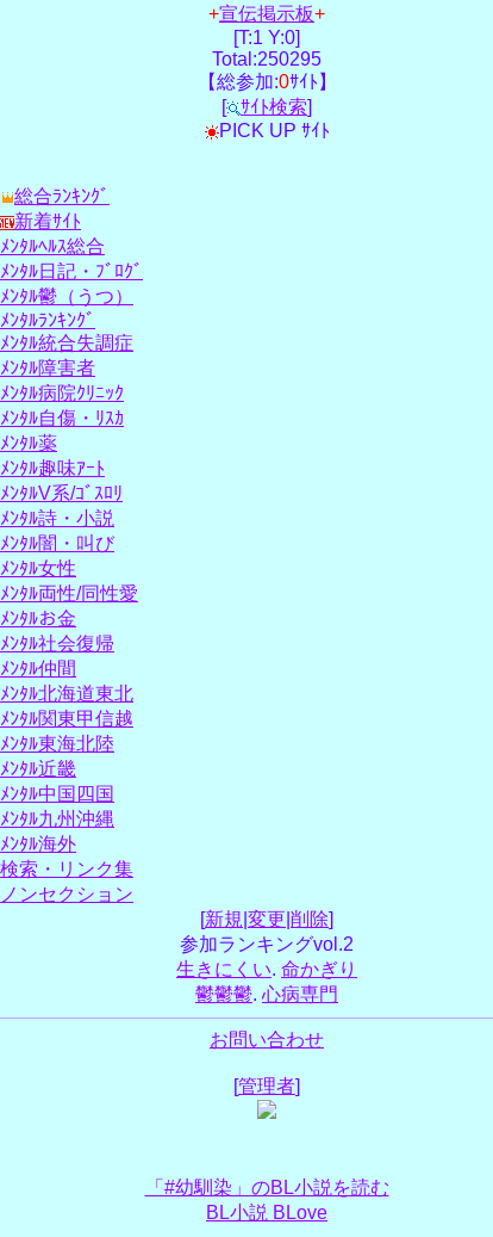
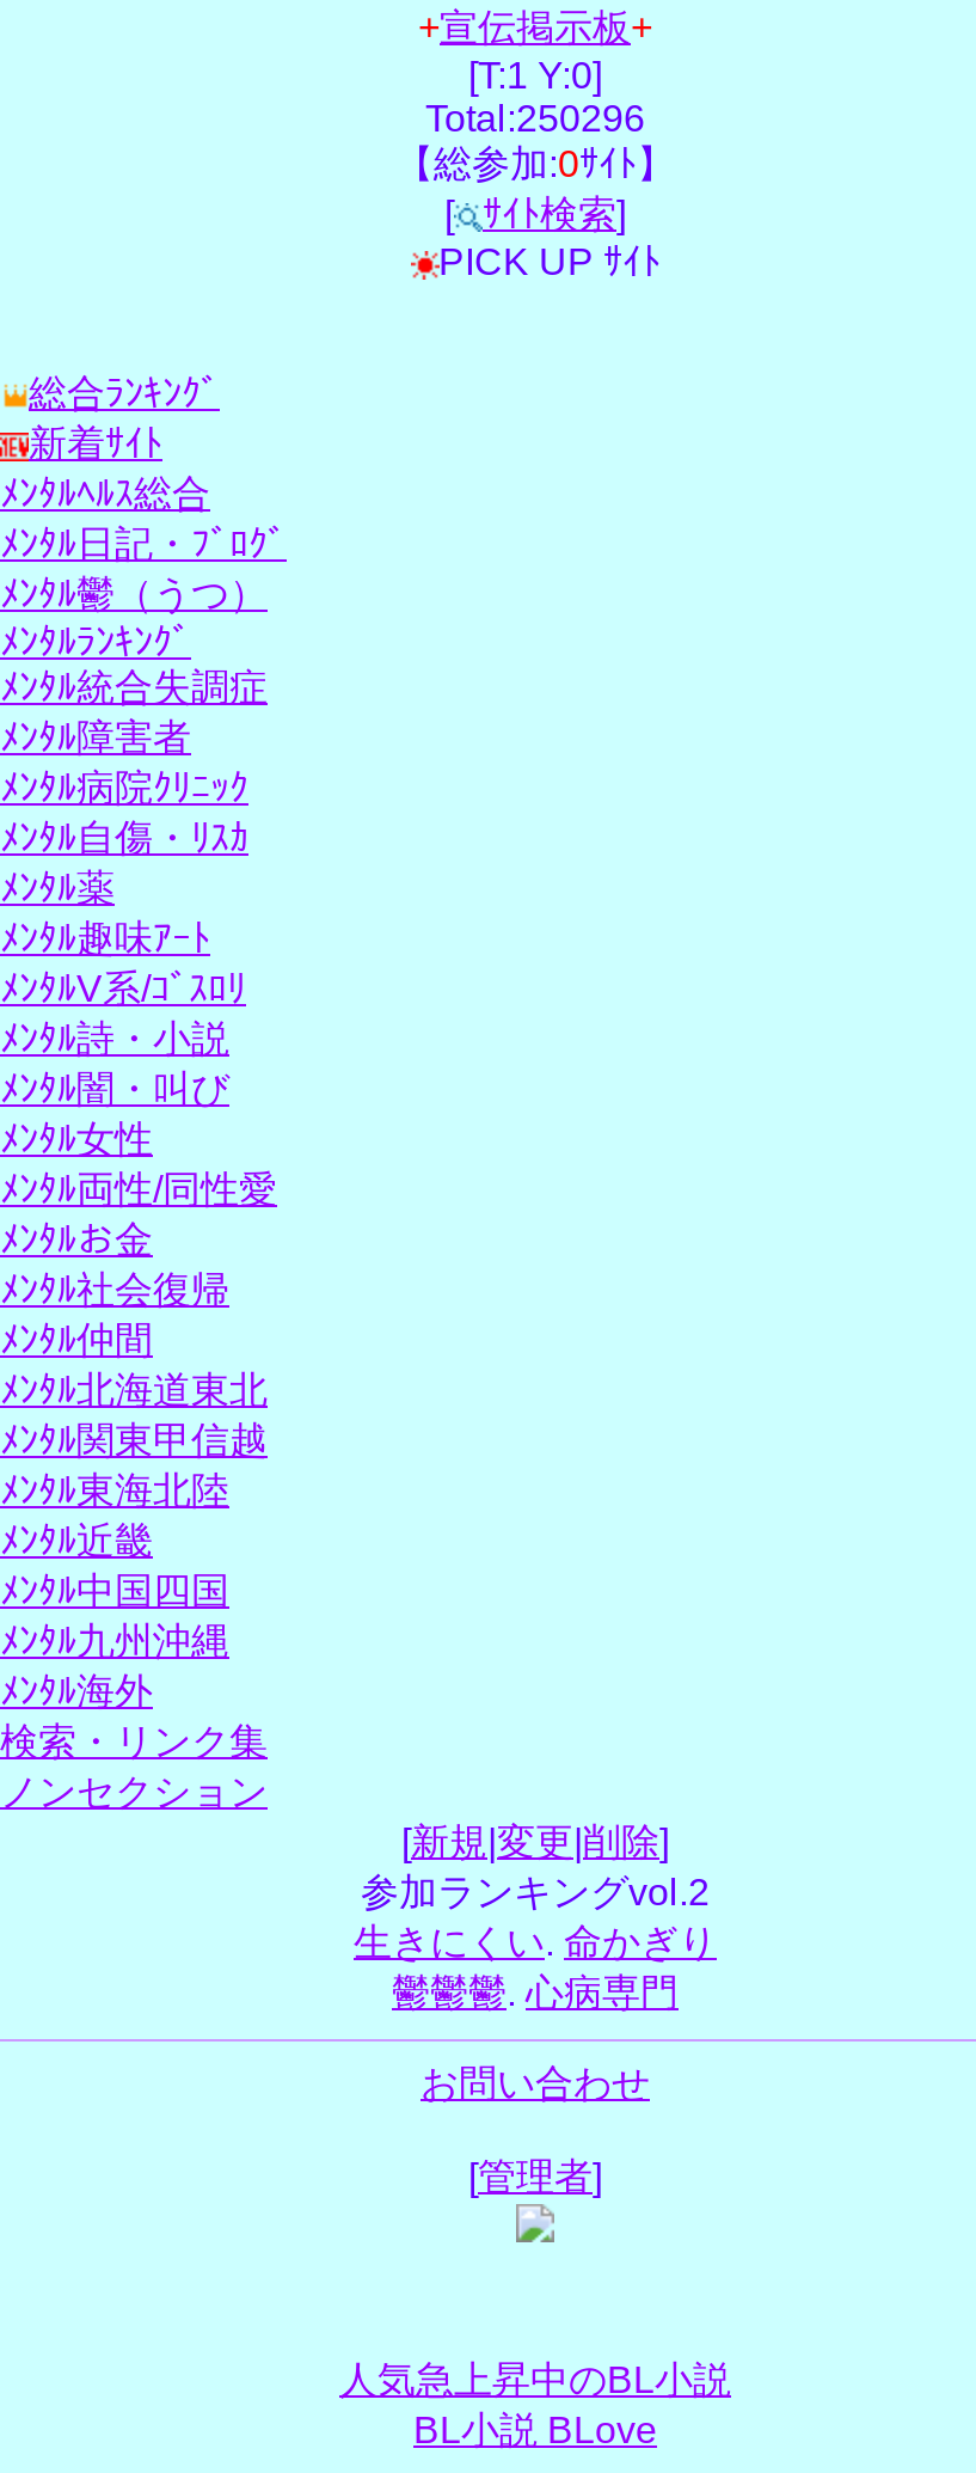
[212,49,322,69] Total:250295 -> [425,98,645,139] Total:250296
[145,1177,389,1198] 「#幼馴染」のBL小説を読む -> [339,2359,731,2400] 人気急上昇中のBL小説

